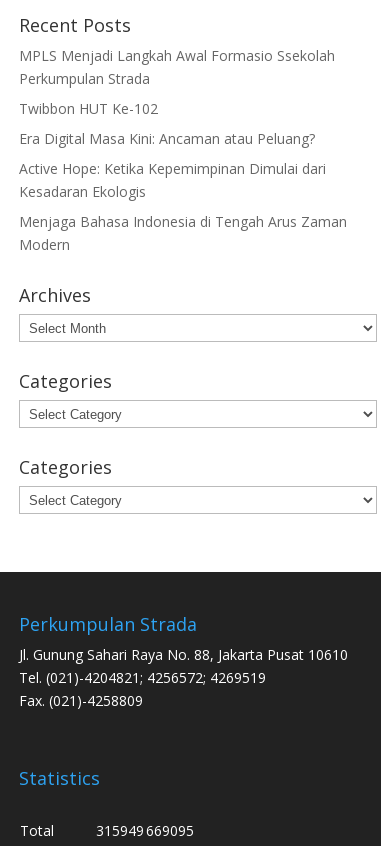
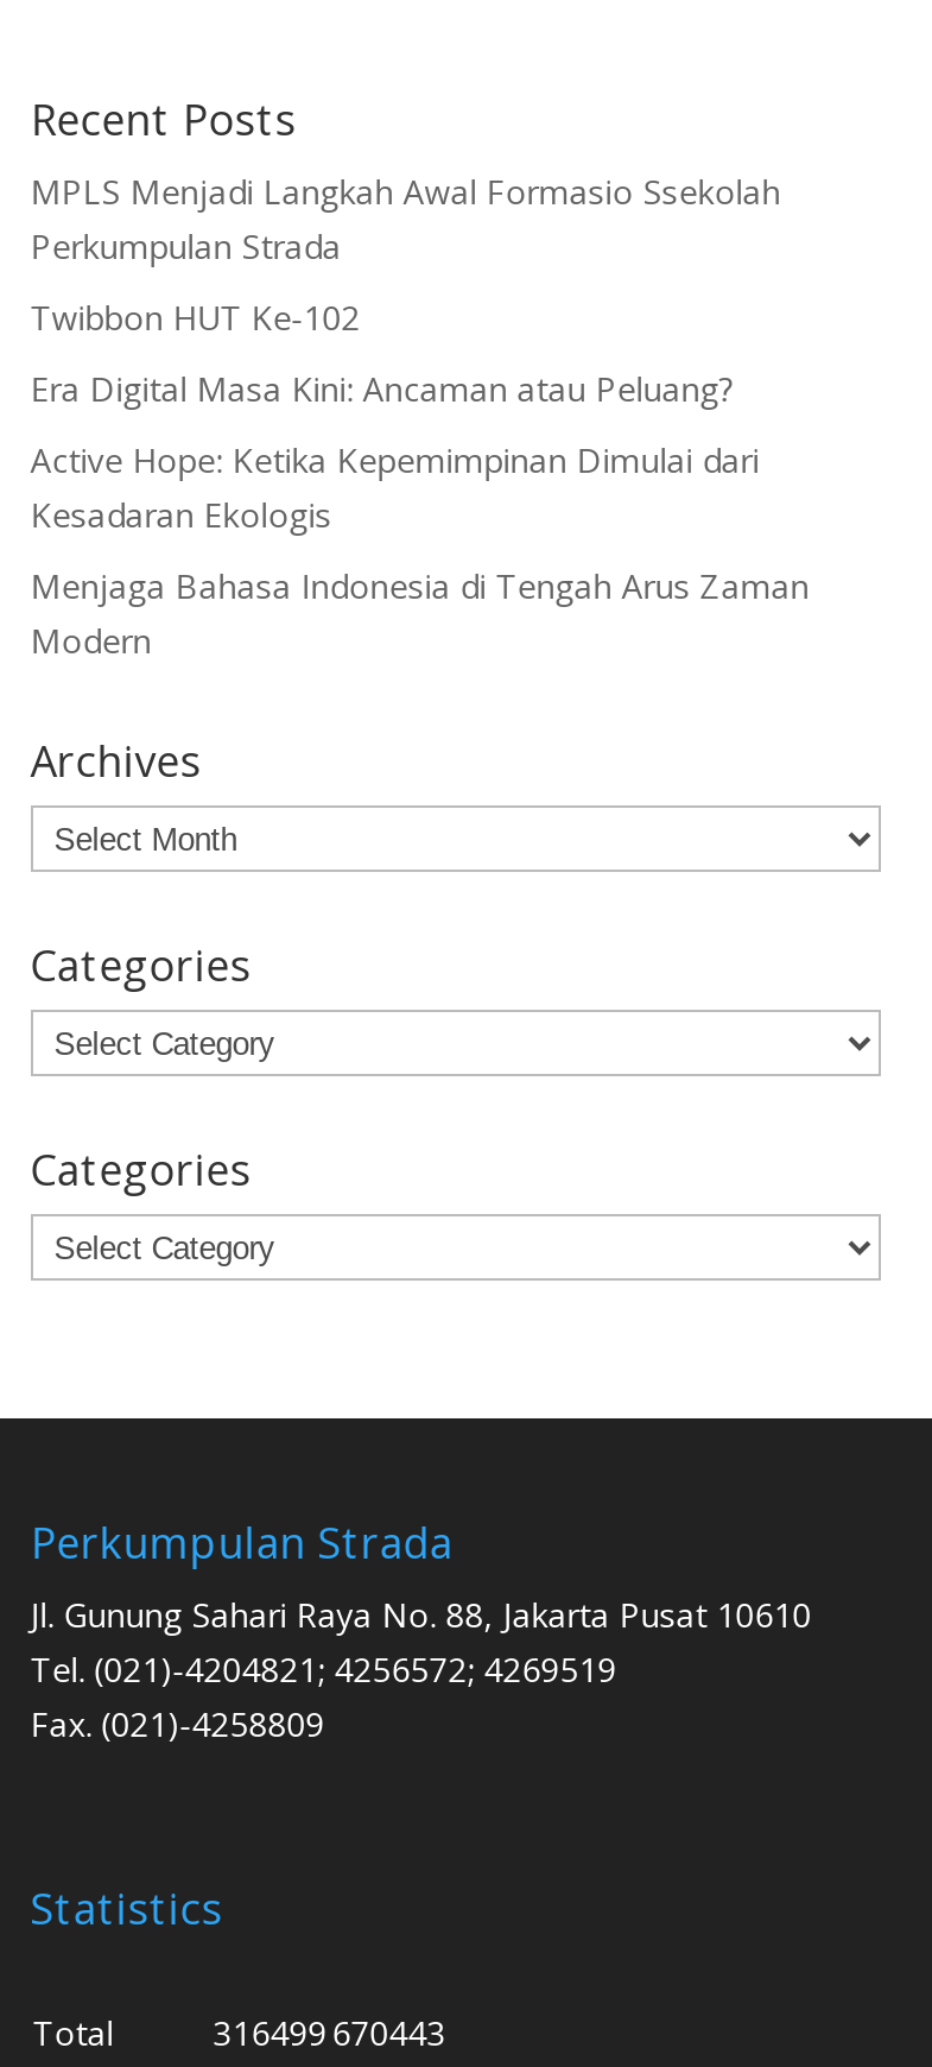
[96,821,194,840] 315949 669095 -> [213,2011,446,2056] 316499 670443

